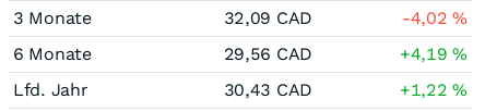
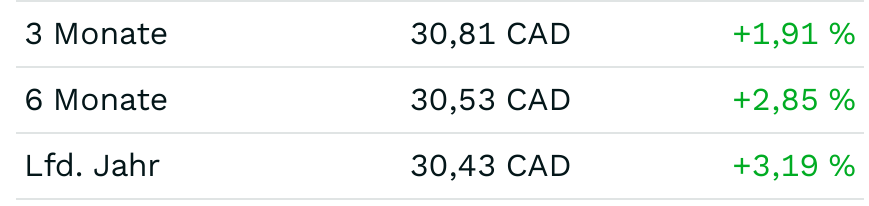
[224,8,312,28] 32,09 CAD -> [409,14,572,52] 30,81 CAD
[402,8,468,28] -4,02% -> [732,14,856,52] +1,91%
[224,44,312,64] 29,56 CAD -> [409,80,572,118] 30,53 CAD
[400,44,468,64] +4,19% -> [732,80,856,118] +2,85%
[400,79,468,100] +1,22% -> [732,146,856,184] +3,19%

